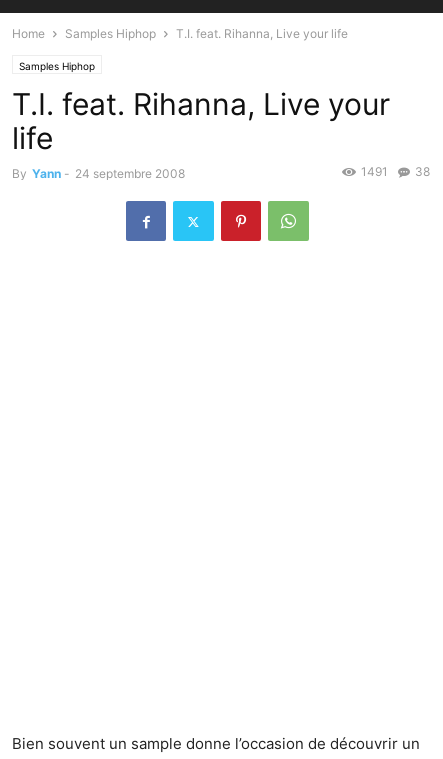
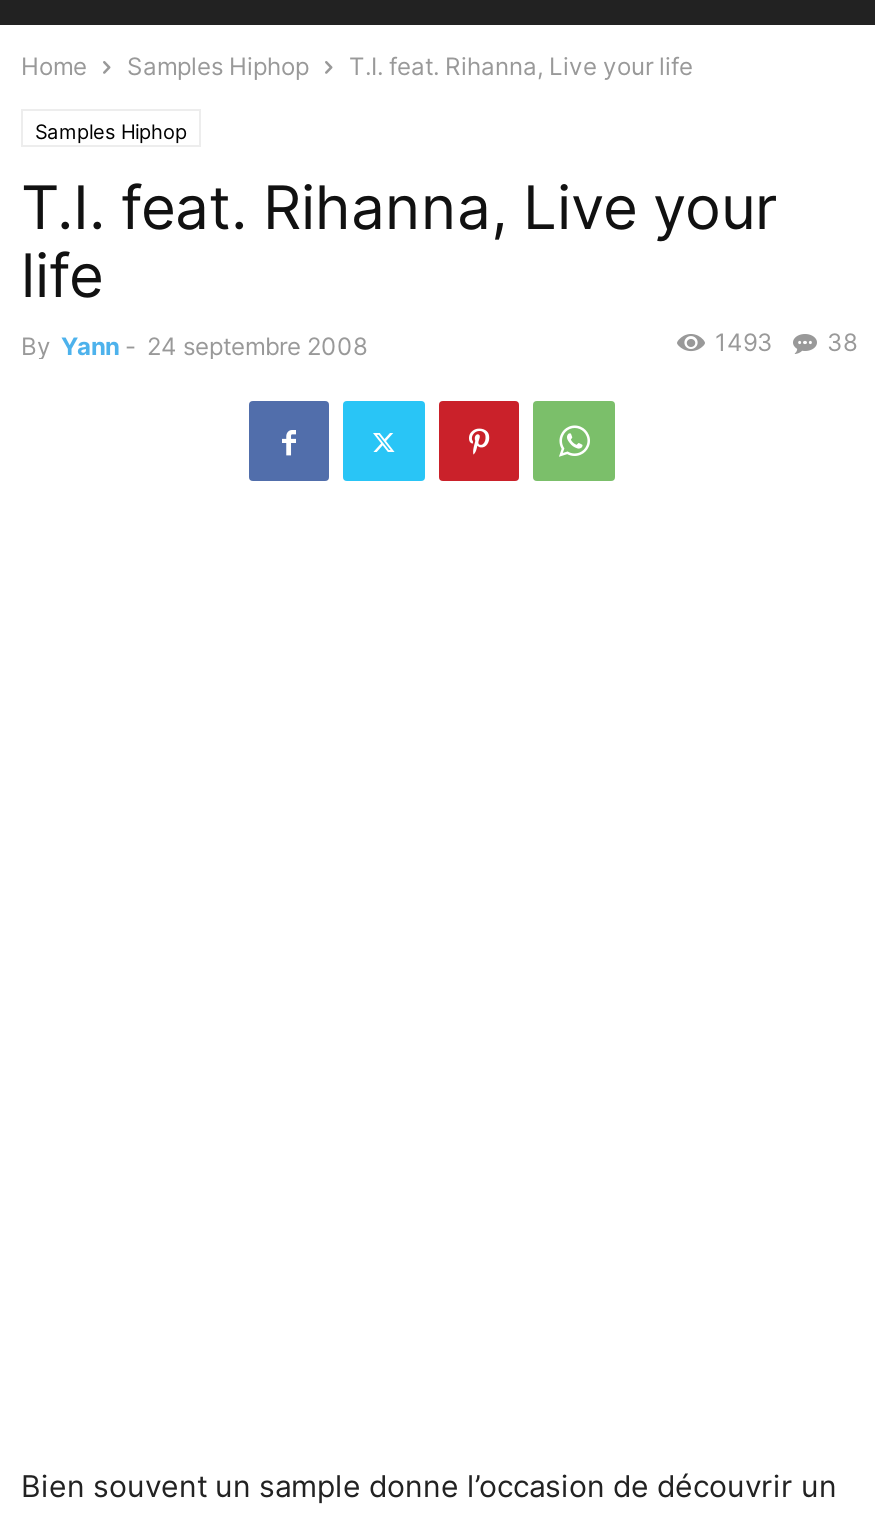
[361,164,430,179] 1491 38 -> [715,327,857,357] 1493 38

